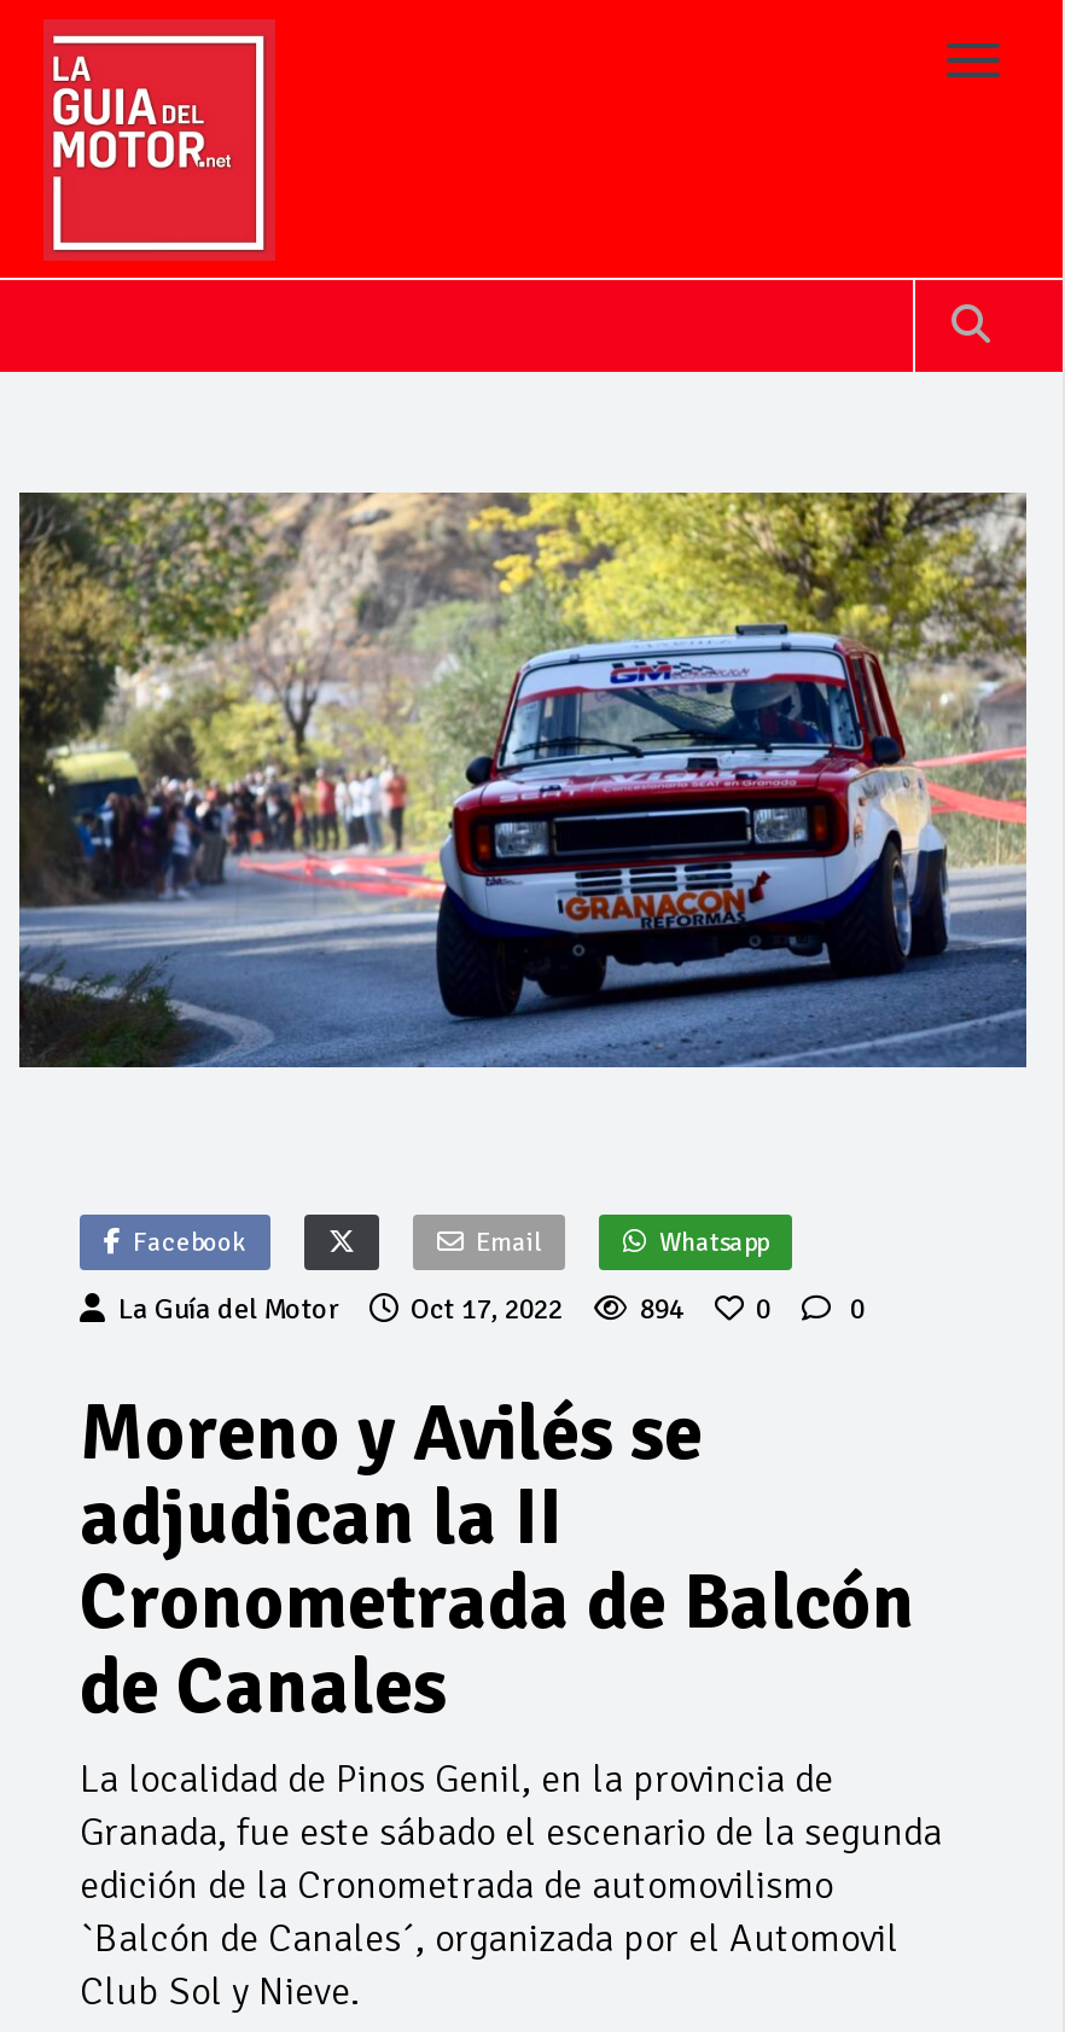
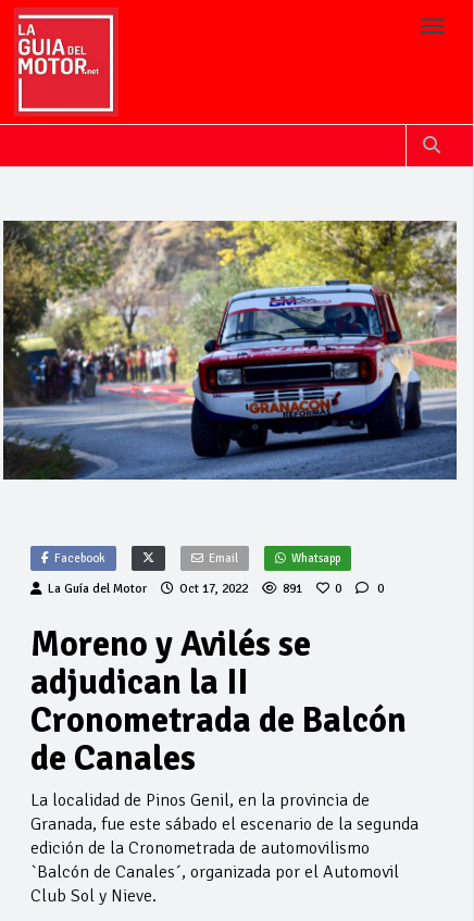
[640,1293,770,1329] 894 0 -> [283,581,341,597] 891 0

